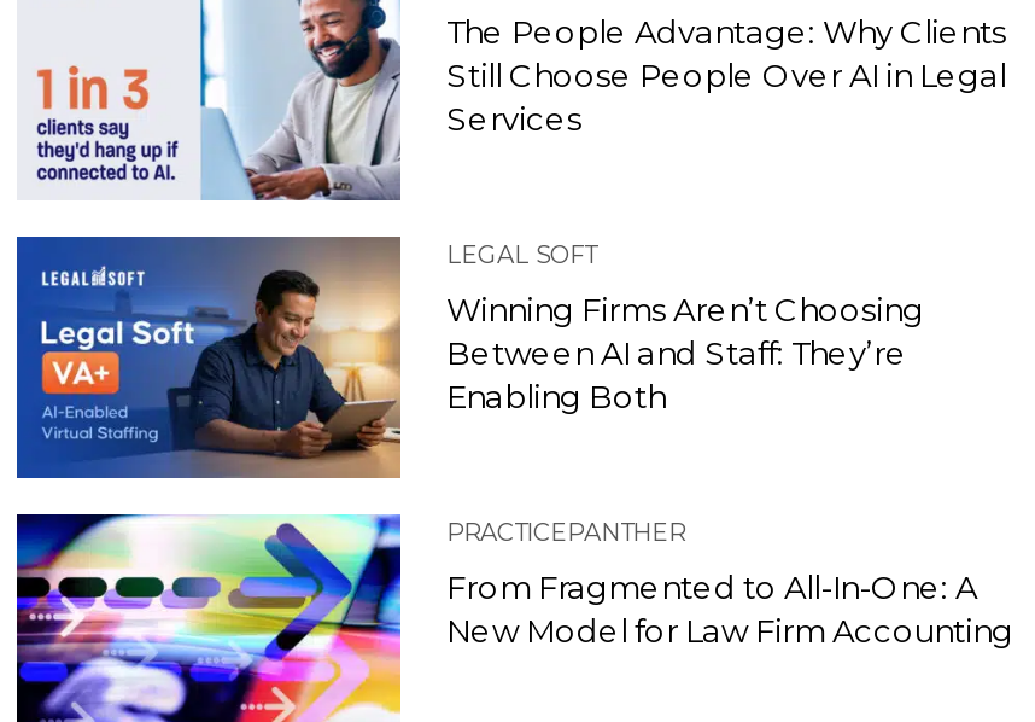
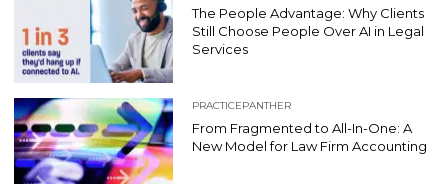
[14,234,924,481] [image] | LEGAL SOFT | Winning Firms Aren’t Choosing | Between AI and Staff: They’re | Enabling Both -> none

